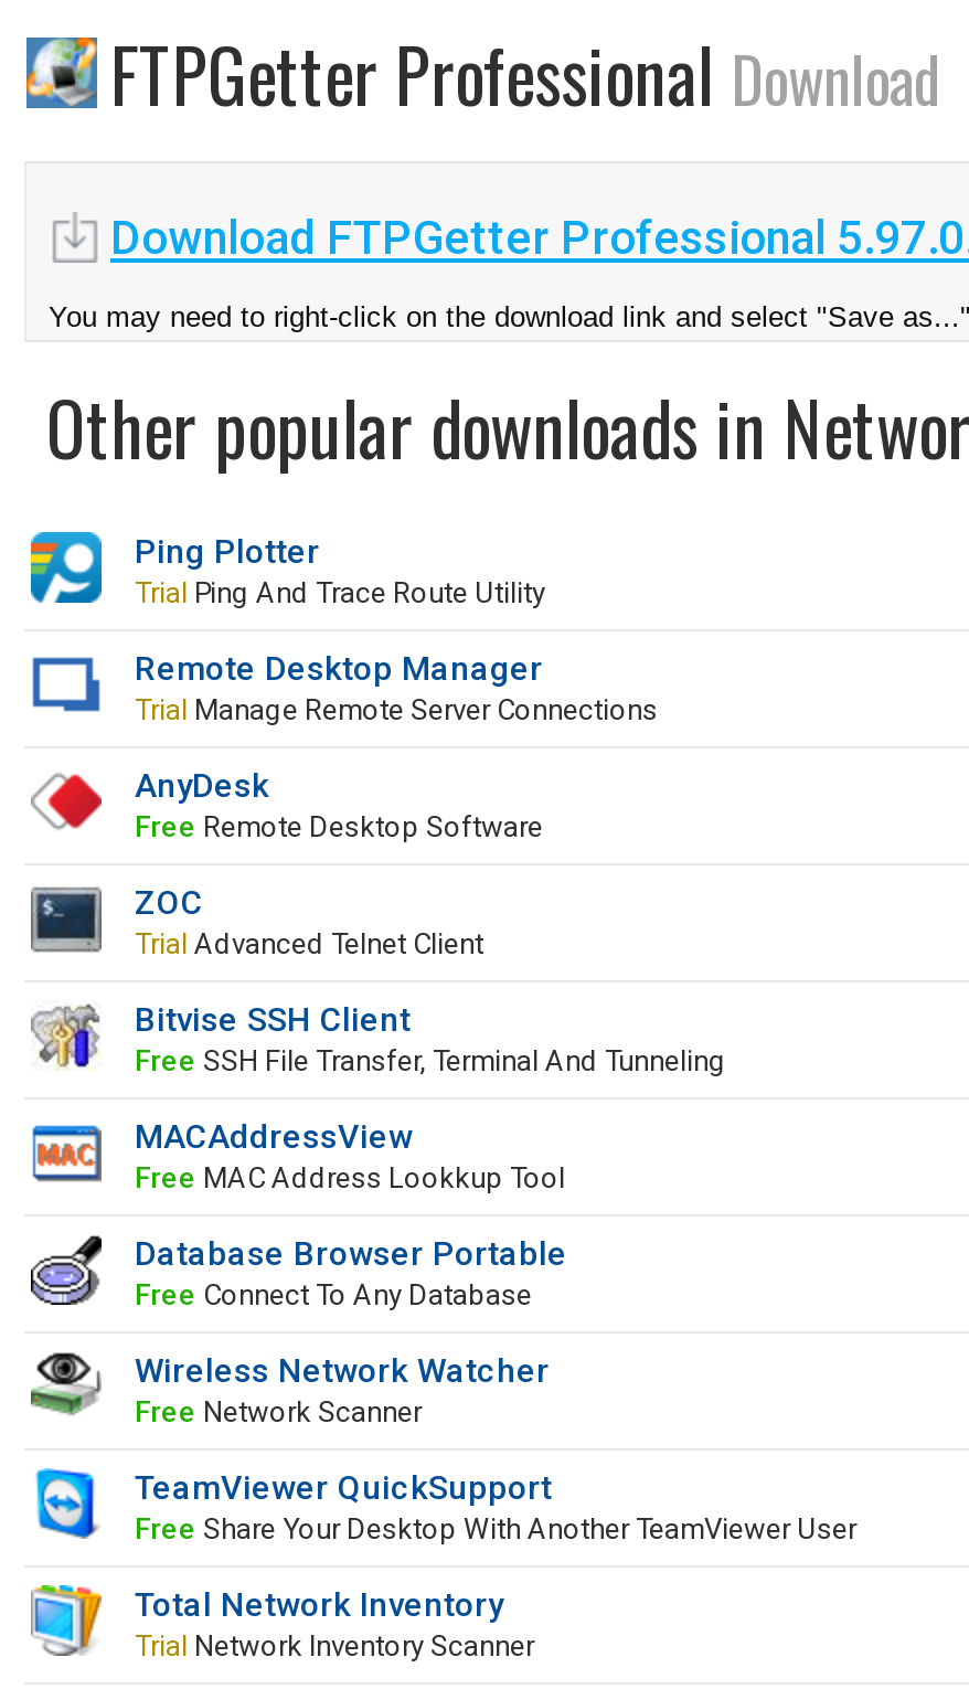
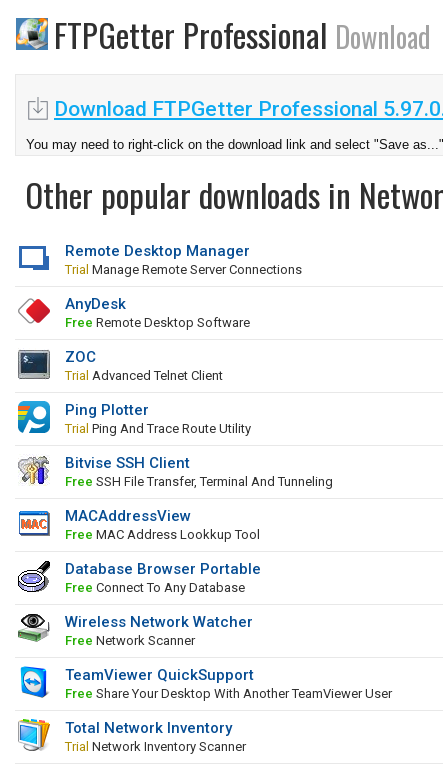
moved [29,530,545,609] -> [17,400,251,436]: [image] | Ping Plotter | Trial Ping And Trace Route Utility
moved [135,649,658,960] -> [65,242,302,383]: Remote Desktop Manager | Trial Manage Remote Server Connections | AnyDesk | Free Remote Desktop Software | ZOC | Trial Advanced Telnet Client

